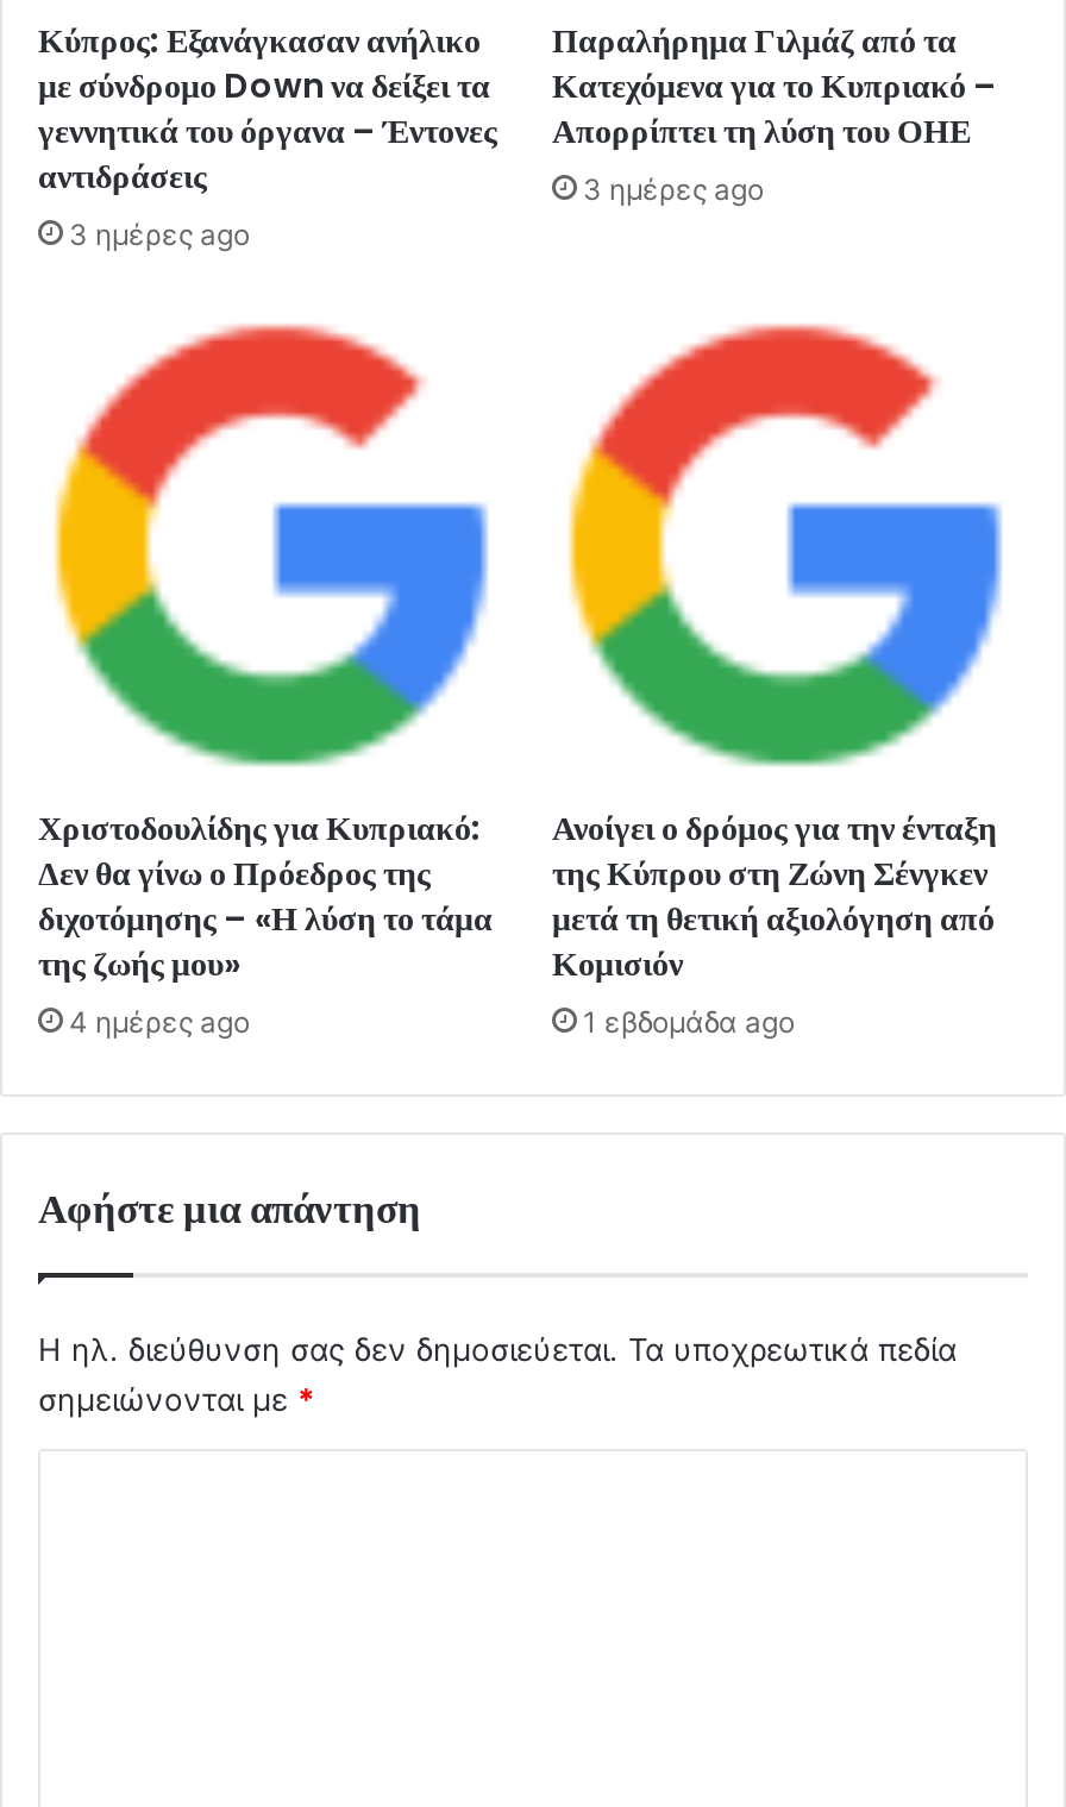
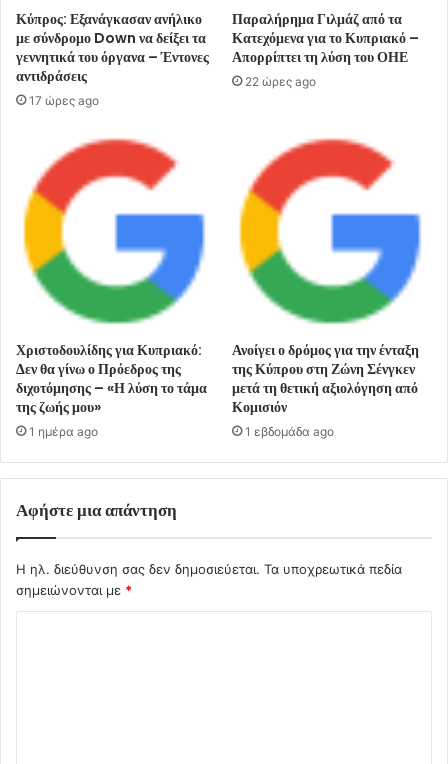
[583,172,764,207] 3 ημέρες ago -> [245,74,316,89] 22 ώρες ago
[69,217,250,253] 3 ημέρες ago -> [29,93,99,108] 17 ώρες ago
[69,1004,250,1040] 4 ημέρες ago -> [29,424,98,439] 1 ημέρα ago

